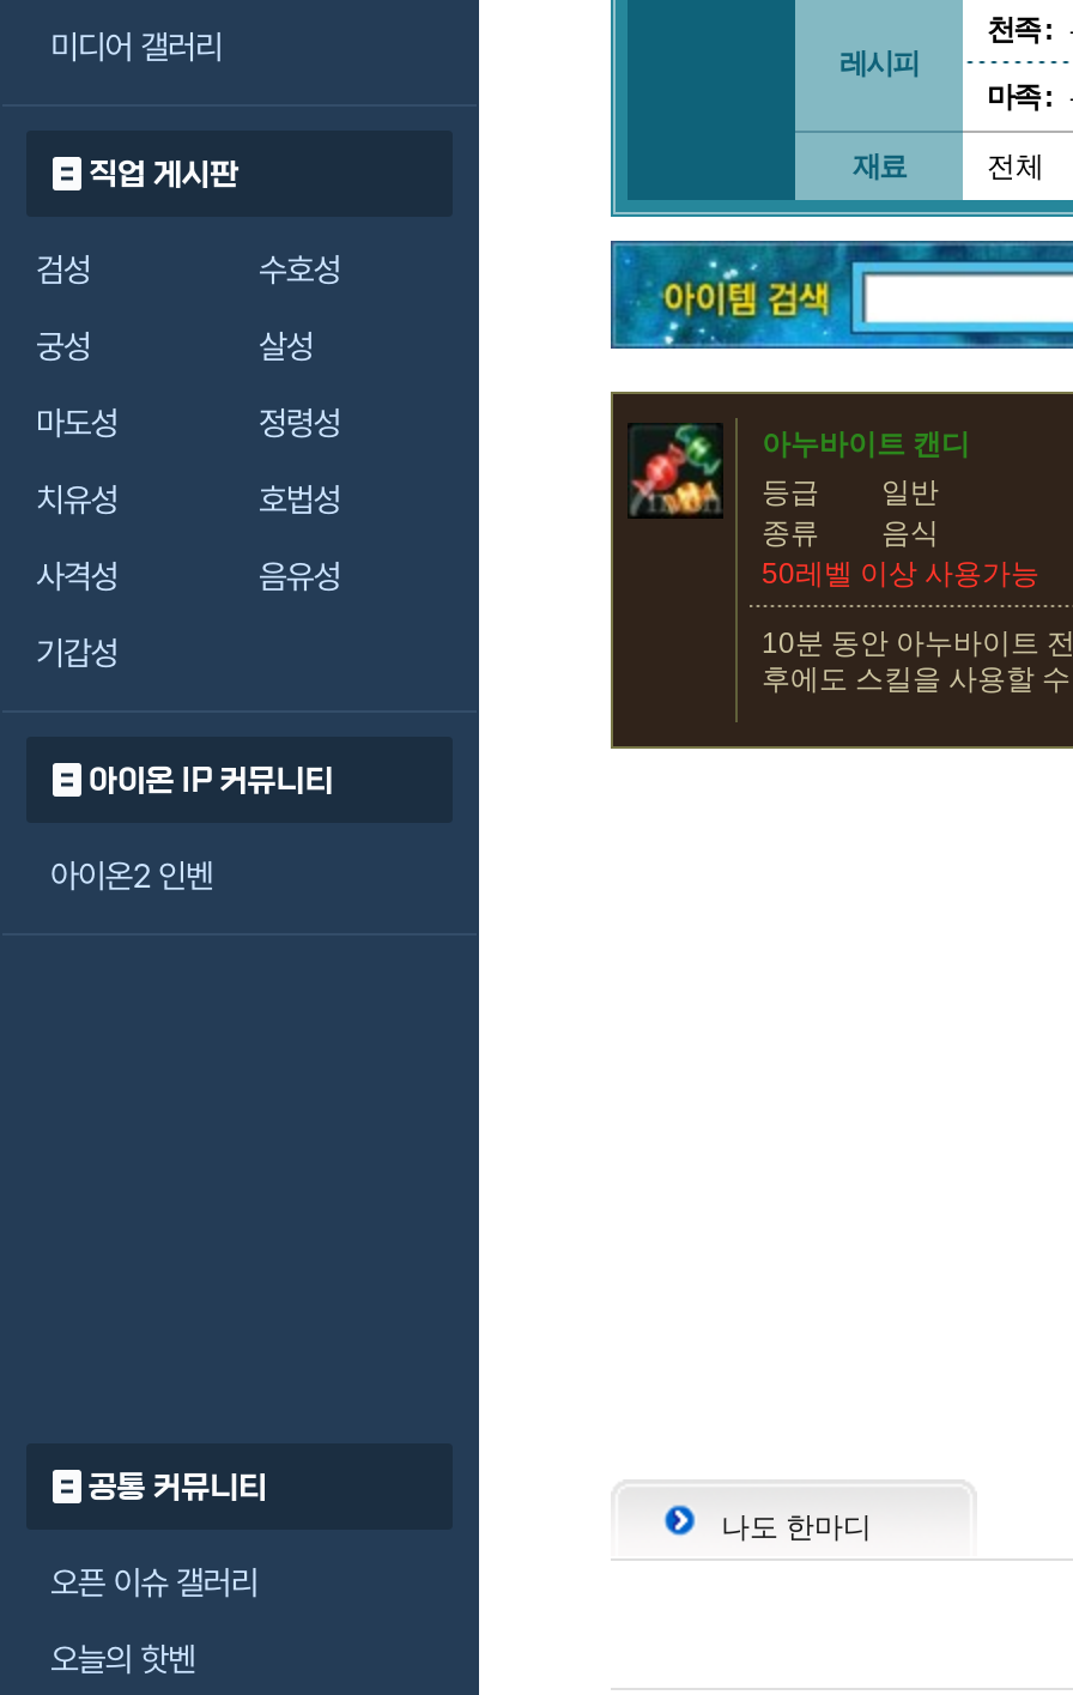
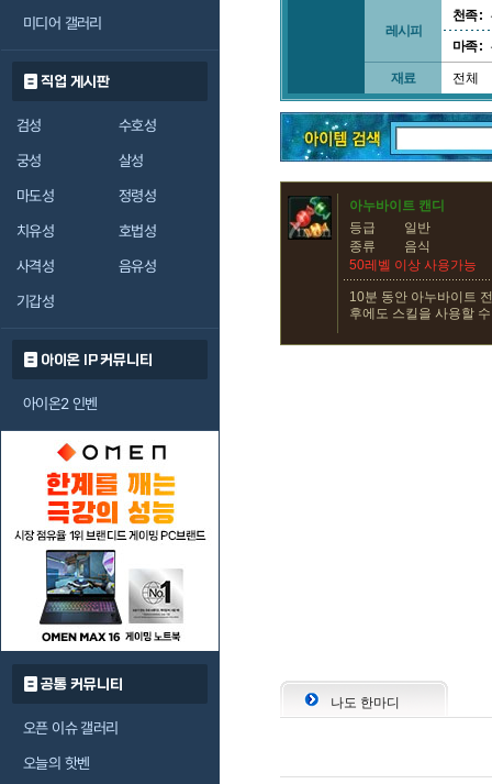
none -> [3,430,220,652] [image]

